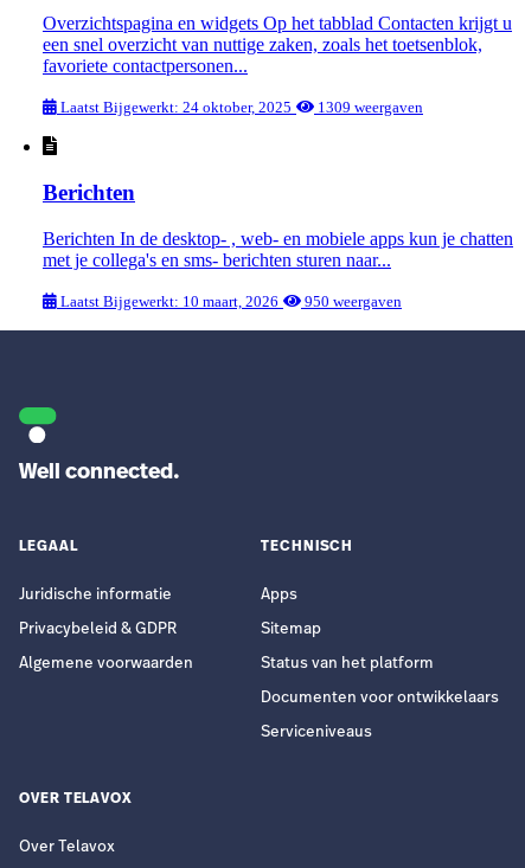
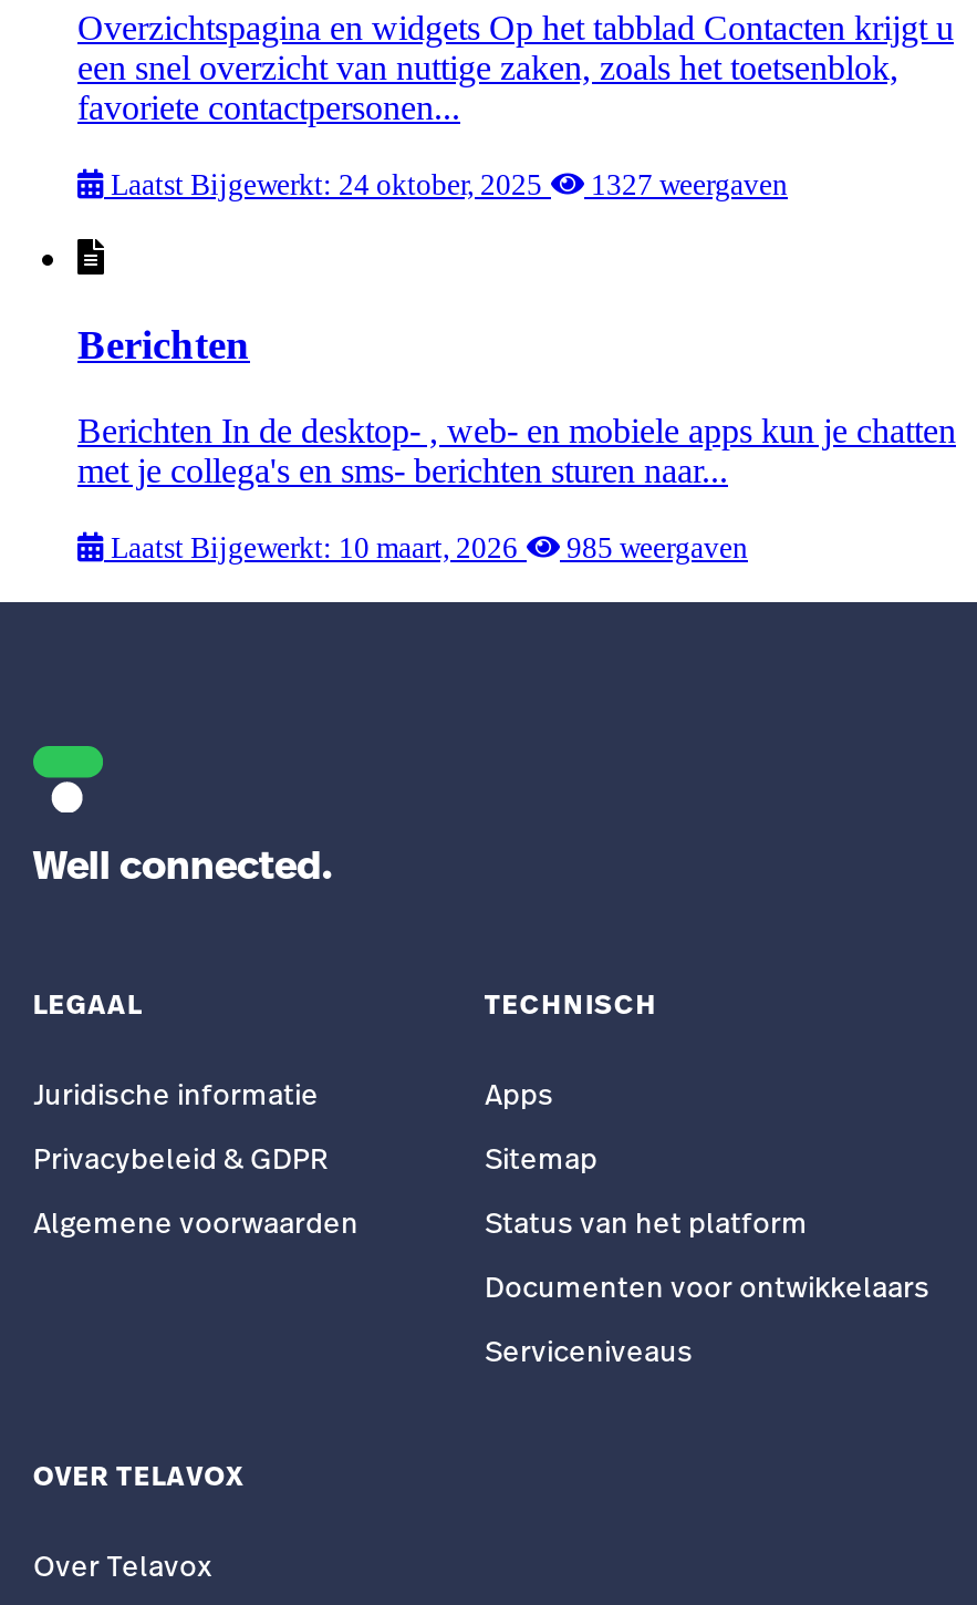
[57,99,423,116] Laatst Bijgewerkt: 24 oktober, 2025 1309 weergaven -> [104,169,788,202] Laatst Bijgewerkt: 24 oktober, 2025 1327 weergaven
[57,292,402,310] Laatst Bijgewerkt: 10 maart, 2026 950 weergaven -> [104,531,748,564] Laatst Bijgewerkt: 10 maart, 2026 985 weergaven

